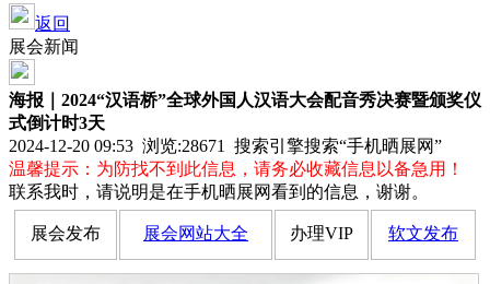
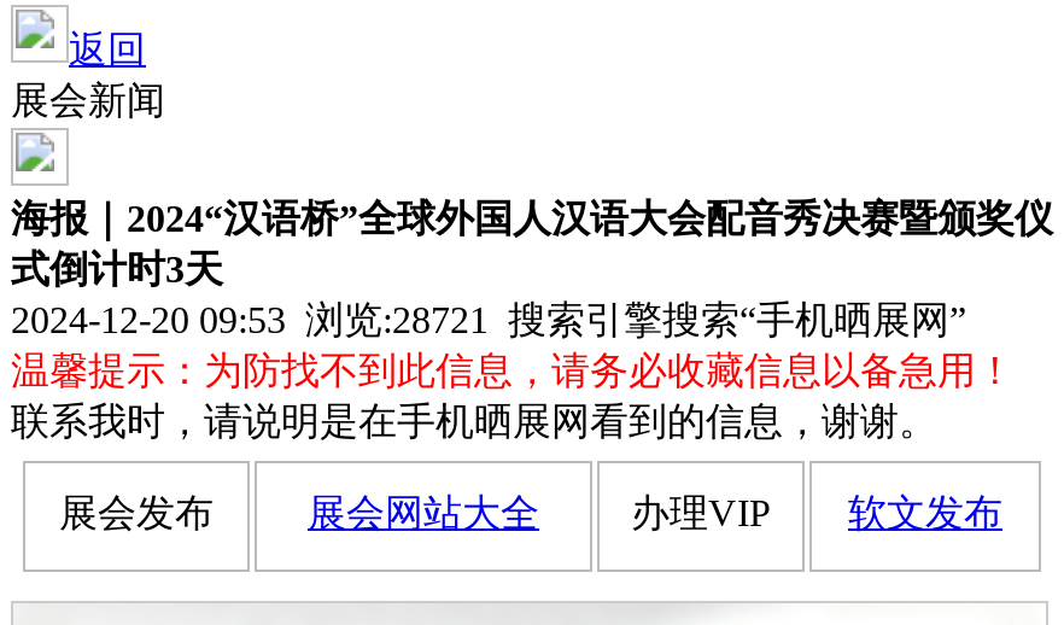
[9,137,442,155] 2024-12-20 09:53 浏览:28671搜索引擎搜索“手机晒展网” -> [11,299,966,340] 2024-12-20 09:53 浏览:28721搜索引擎搜索“手机晒展网”

